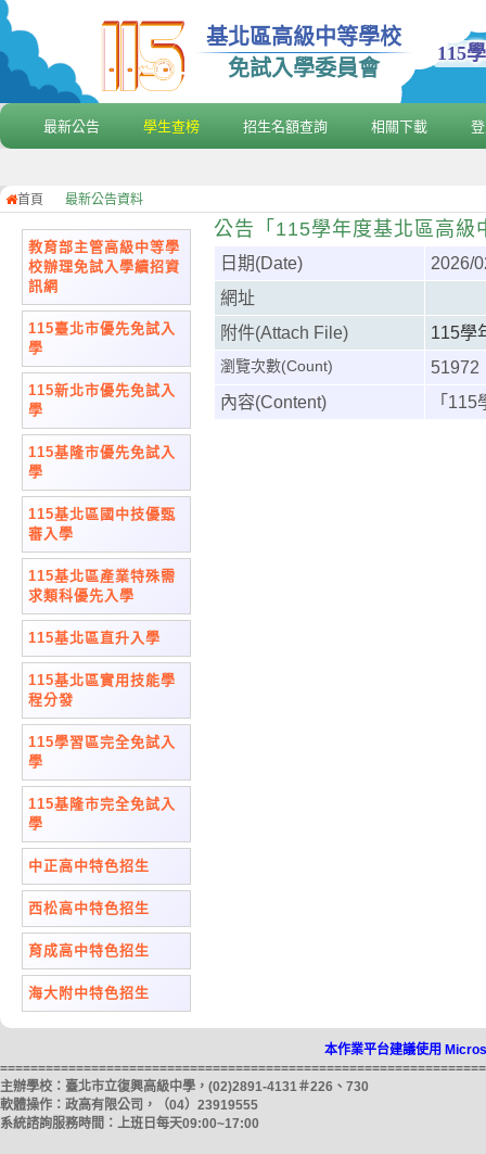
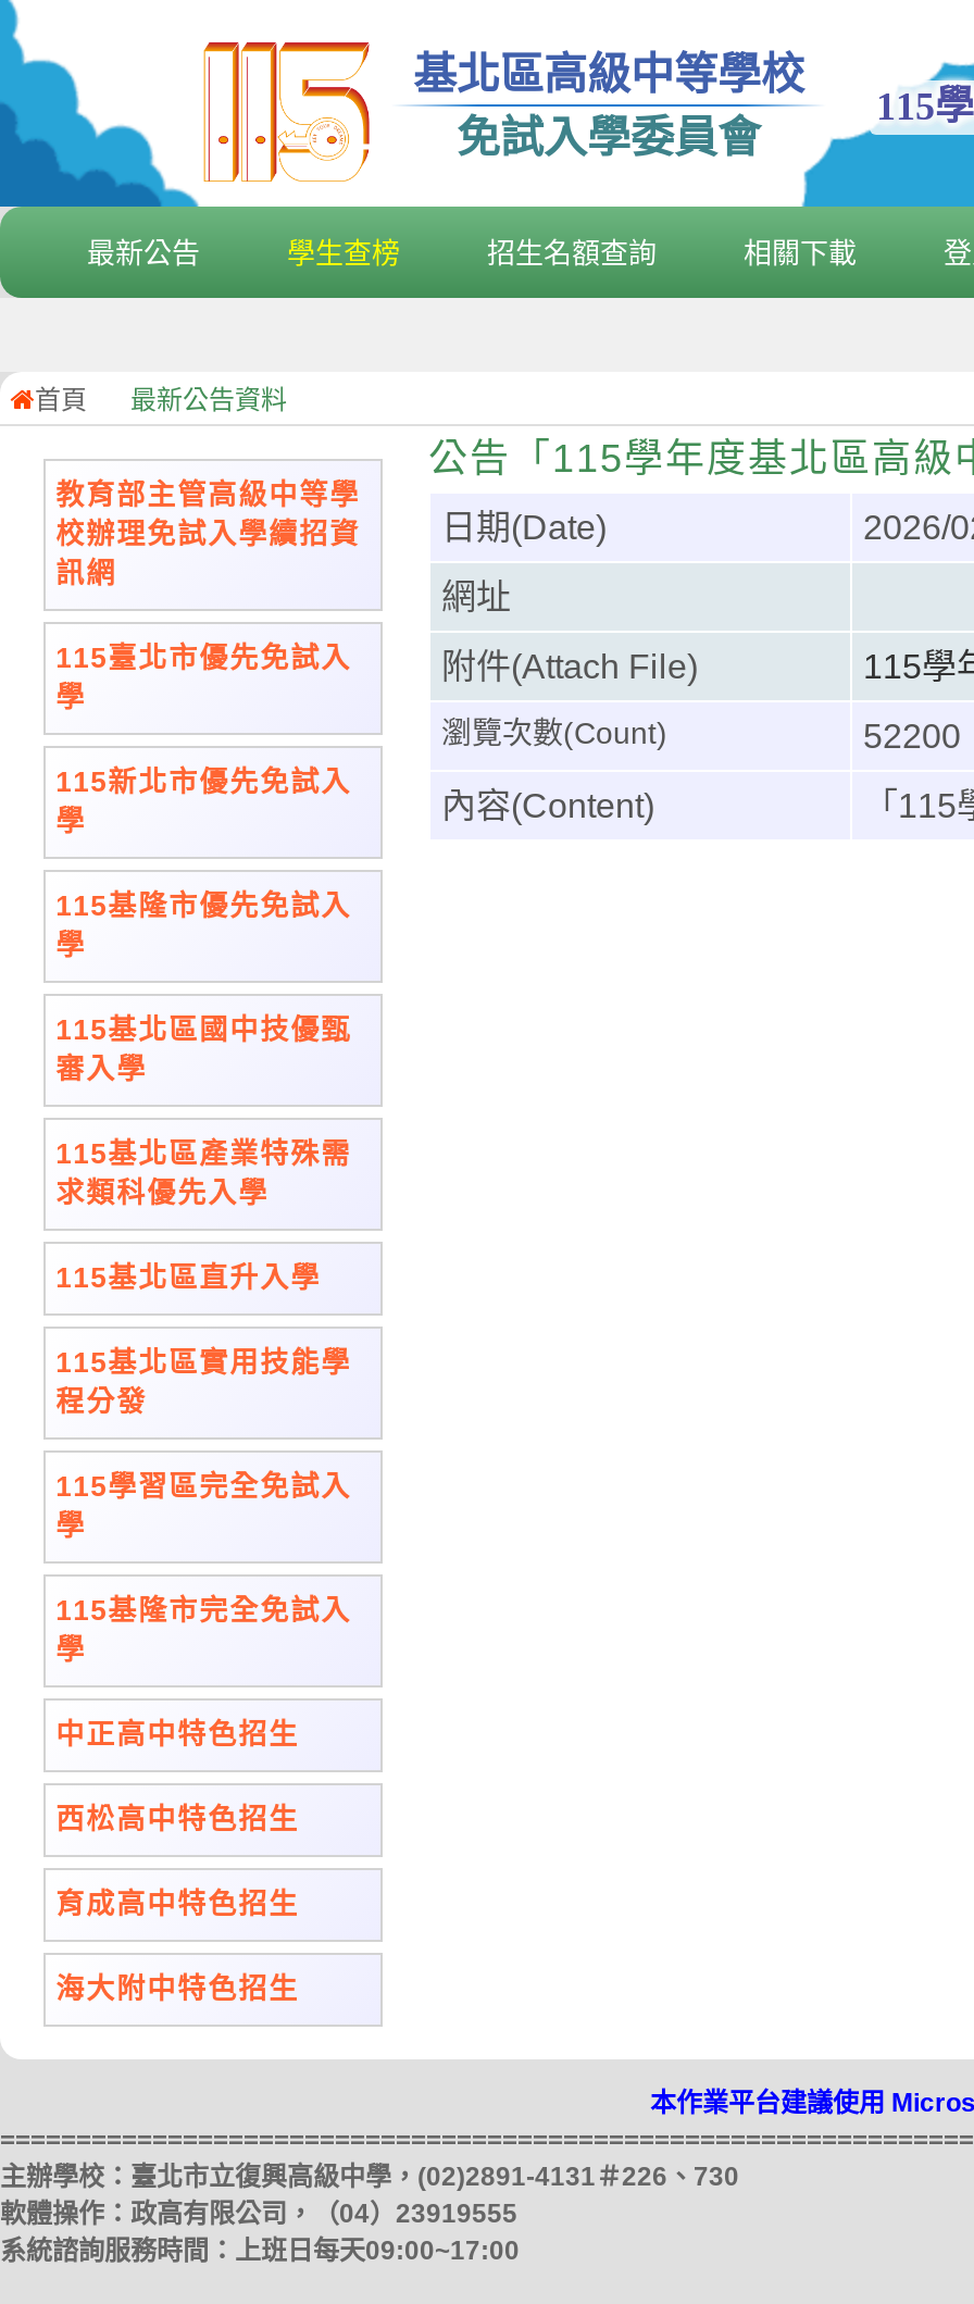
[431,358,479,377] 51972 -> [863,718,961,755] 52200

